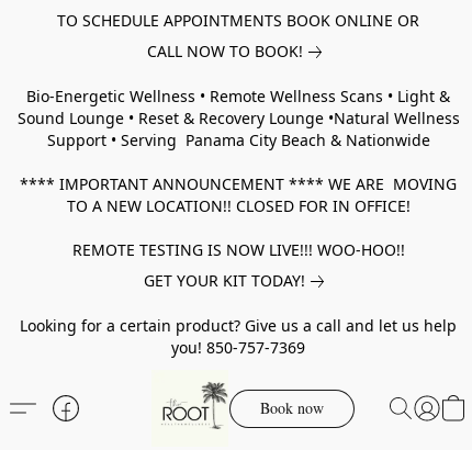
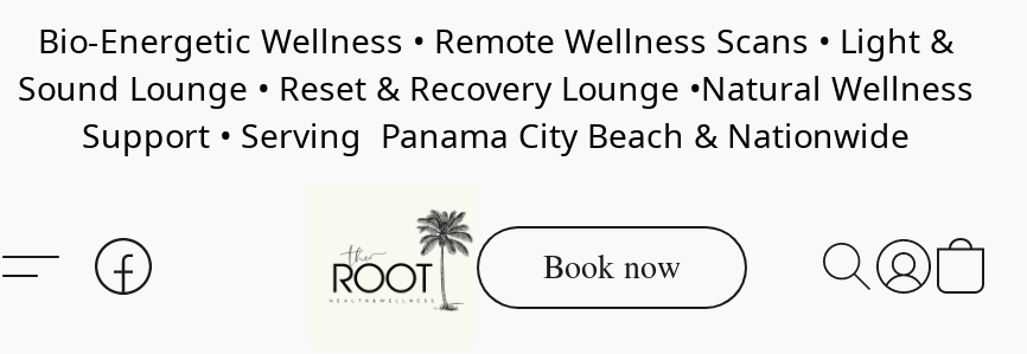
[57,10,419,61] TO SCHEDULE APPOINTMENTS BOOK ONLINE OR | CALL NOW TO BOOK! -> none
[20,173,457,358] **** IMPORTANT ANNOUNCEMENT **** WE ARE MOVING | TO A NEW LOCATION!! CLOSED FOR IN OFFICE! | REMOTE TESTING IS NOW LIVE!!! WOO-HOO!! | GET YOUR KIT TODAY! | Looking for a certain product? Give us a call and let us help | you! 850-757-7369 -> none

